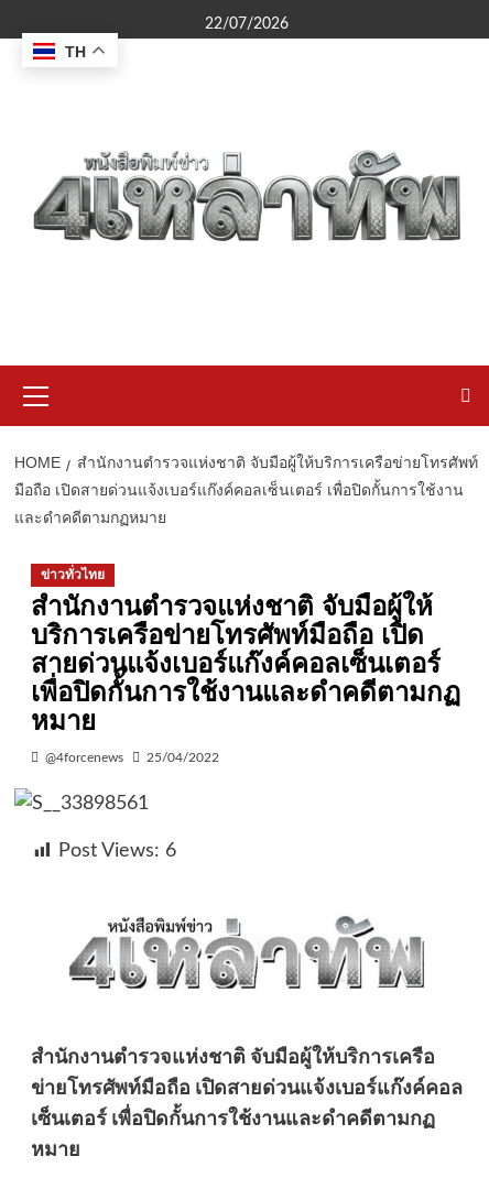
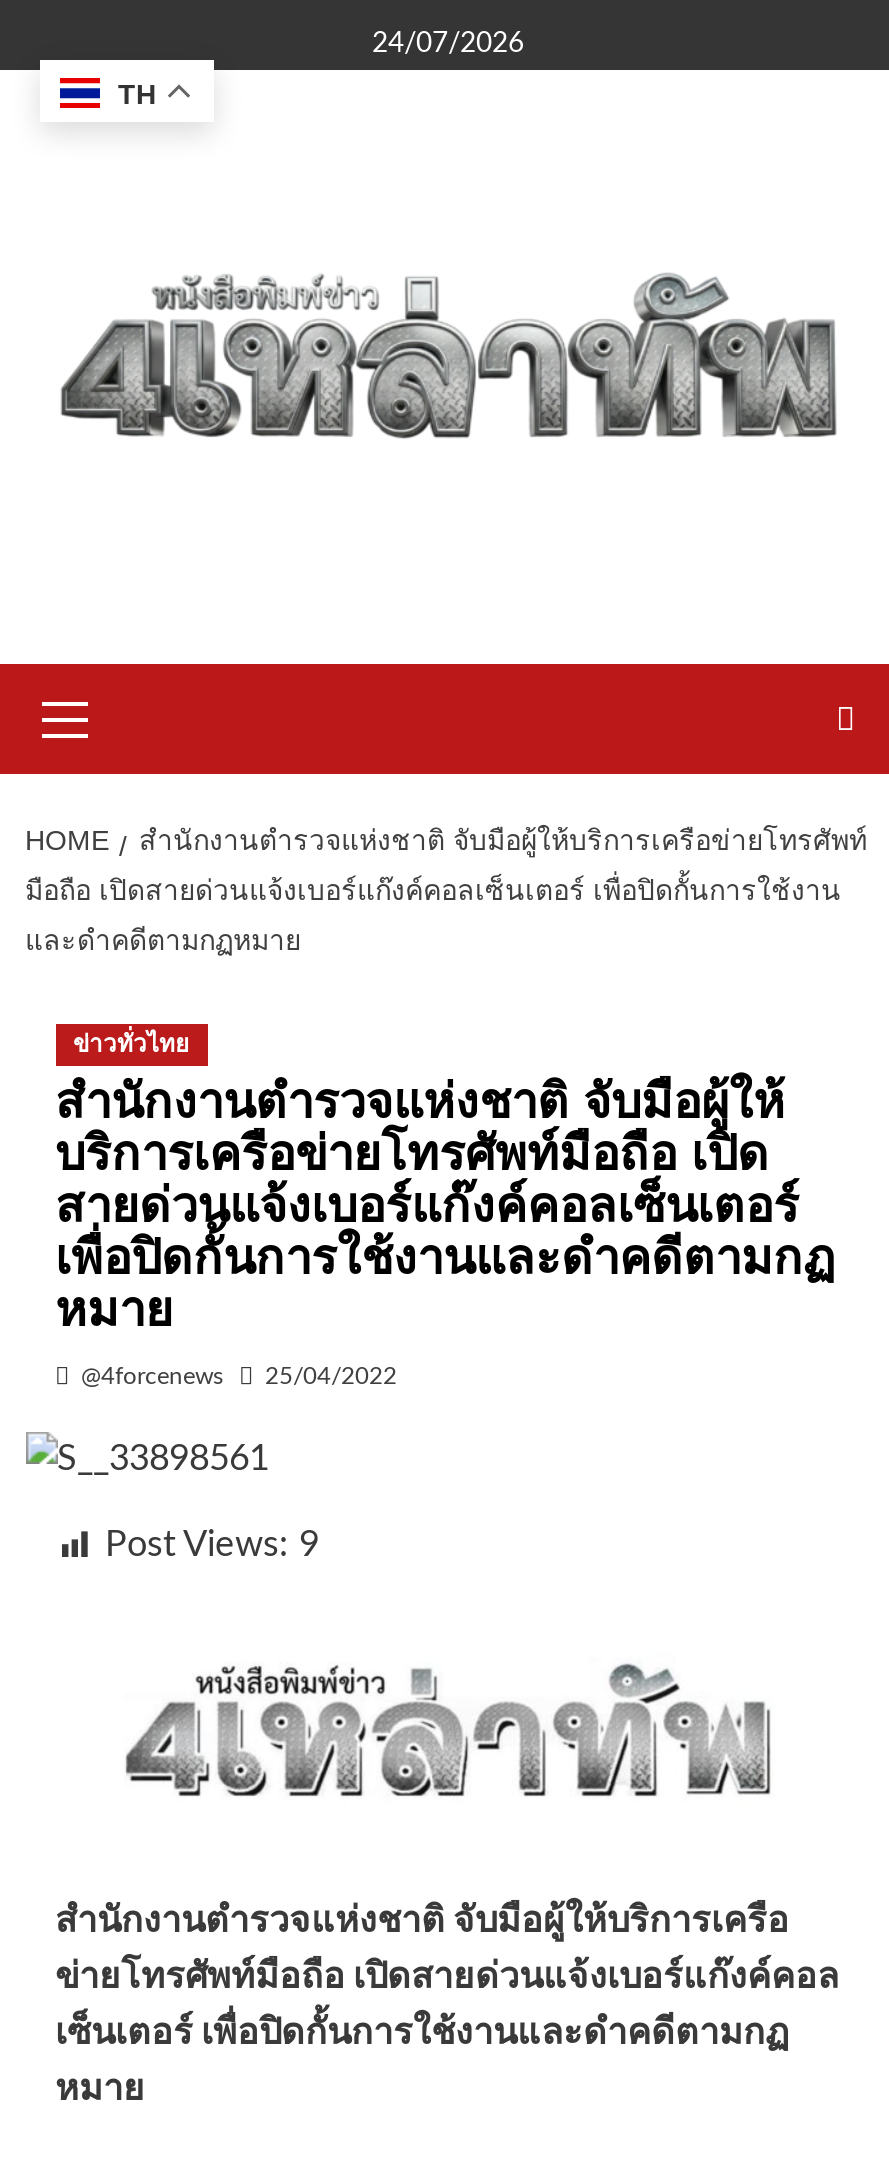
[205,17,289,32] 22/07/2026 -> [372,30,524,58] 24/07/2026
[58,842,176,861] Post Views: 6 -> [105,1529,319,1565] Post Views: 9

